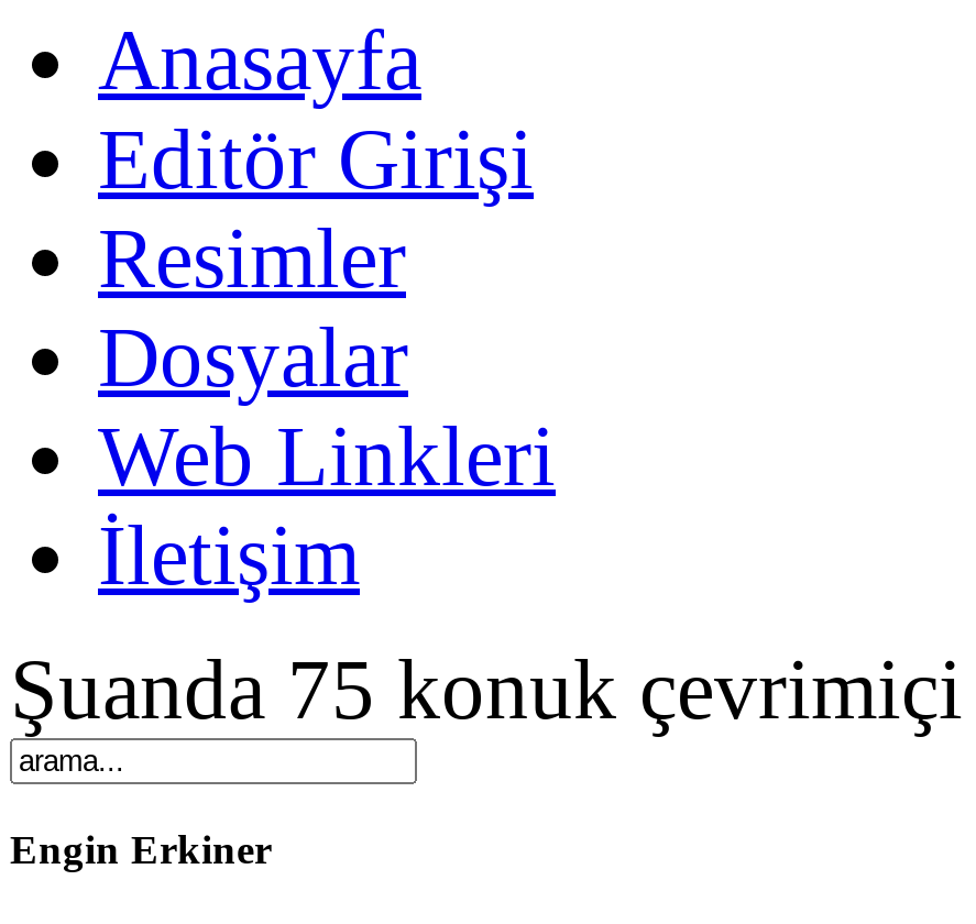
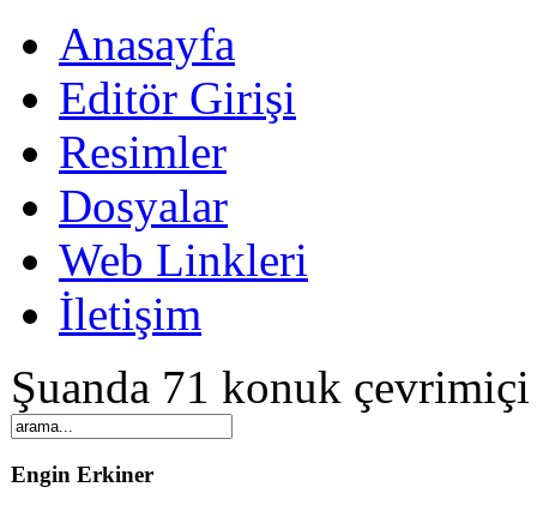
[10,641,963,736] Şuanda 75 konuk çevrimiçi -> [11,361,530,413] Şuanda 71 konuk çevrimiçi

